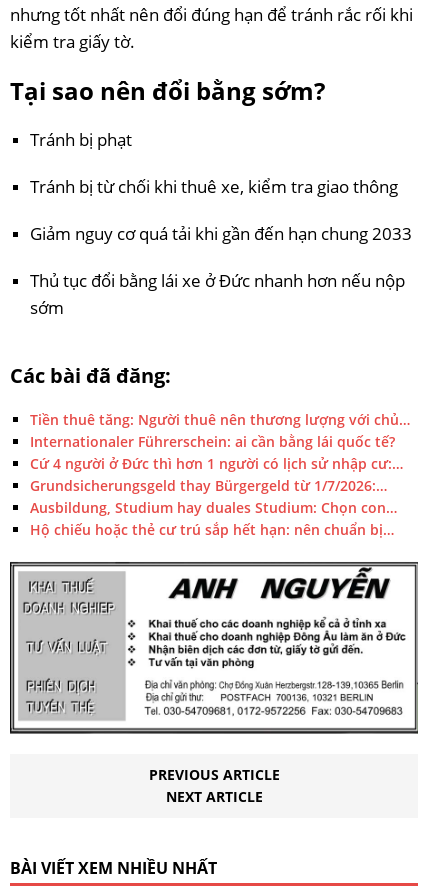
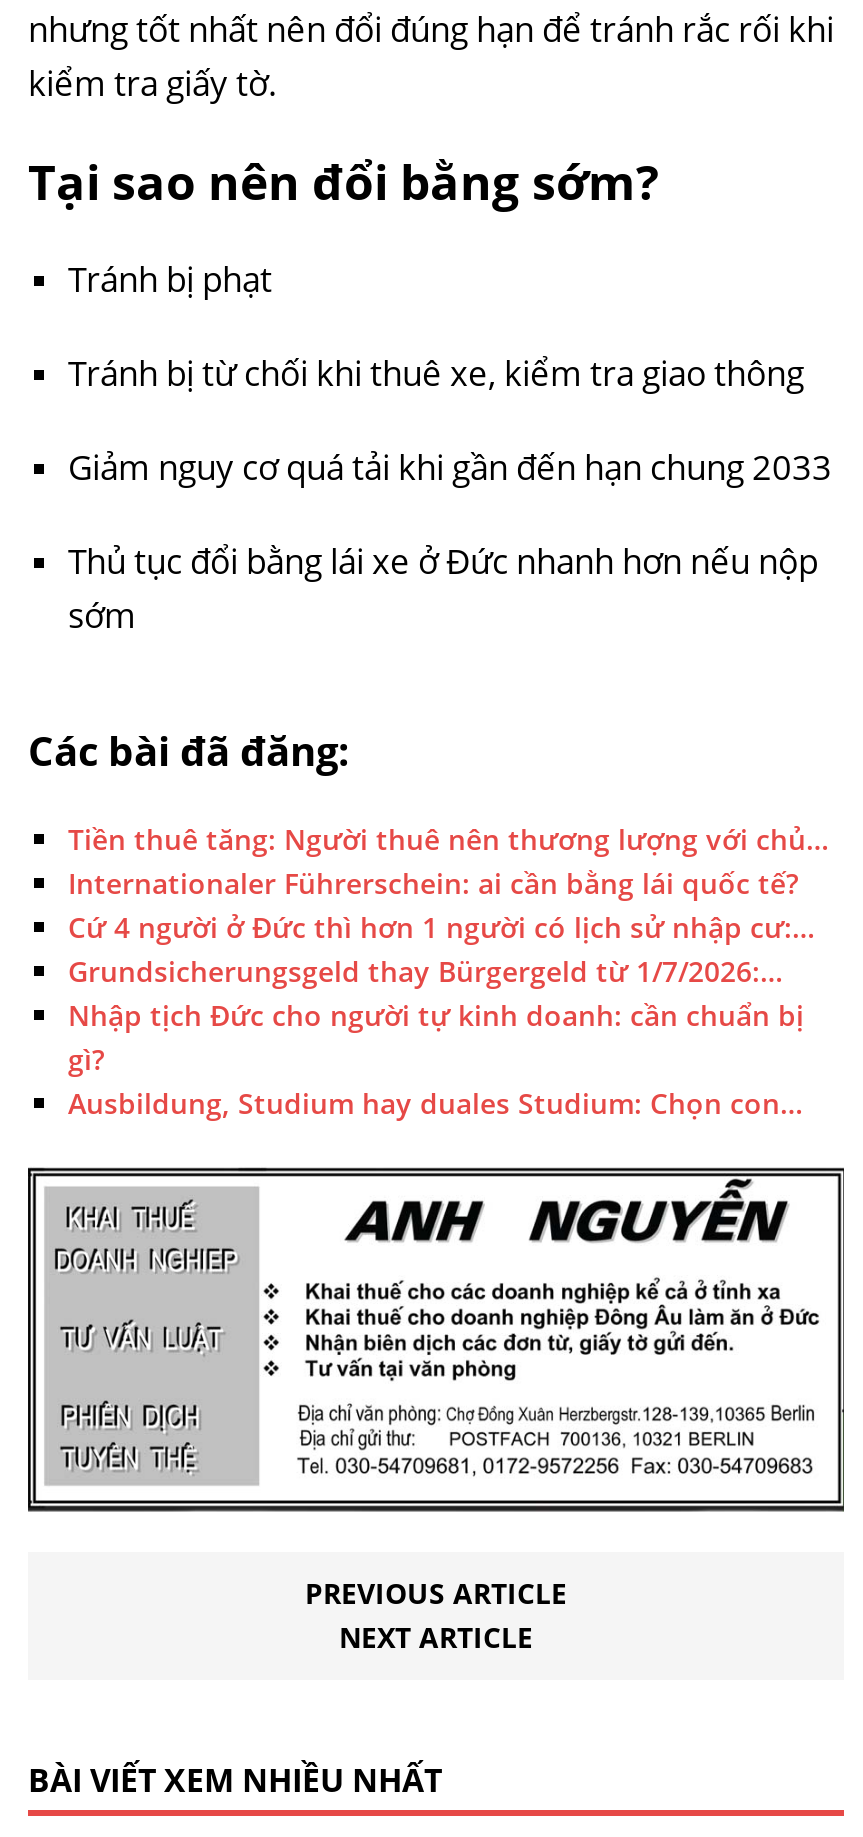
none -> [68,996,804,1078] Nhập tịch Đức cho người tự kinh doanh: cần chuẩn bị | gì?
moved [30,498,397,517] -> [68,1084,802,1122]: Ausbildung, Studium hay duales Studium: Chọn con…
[30,520,394,539] Hộ chiếu hoặc thẻ cư trú sắp hết hạn: nên chuẩn bị… -> none

